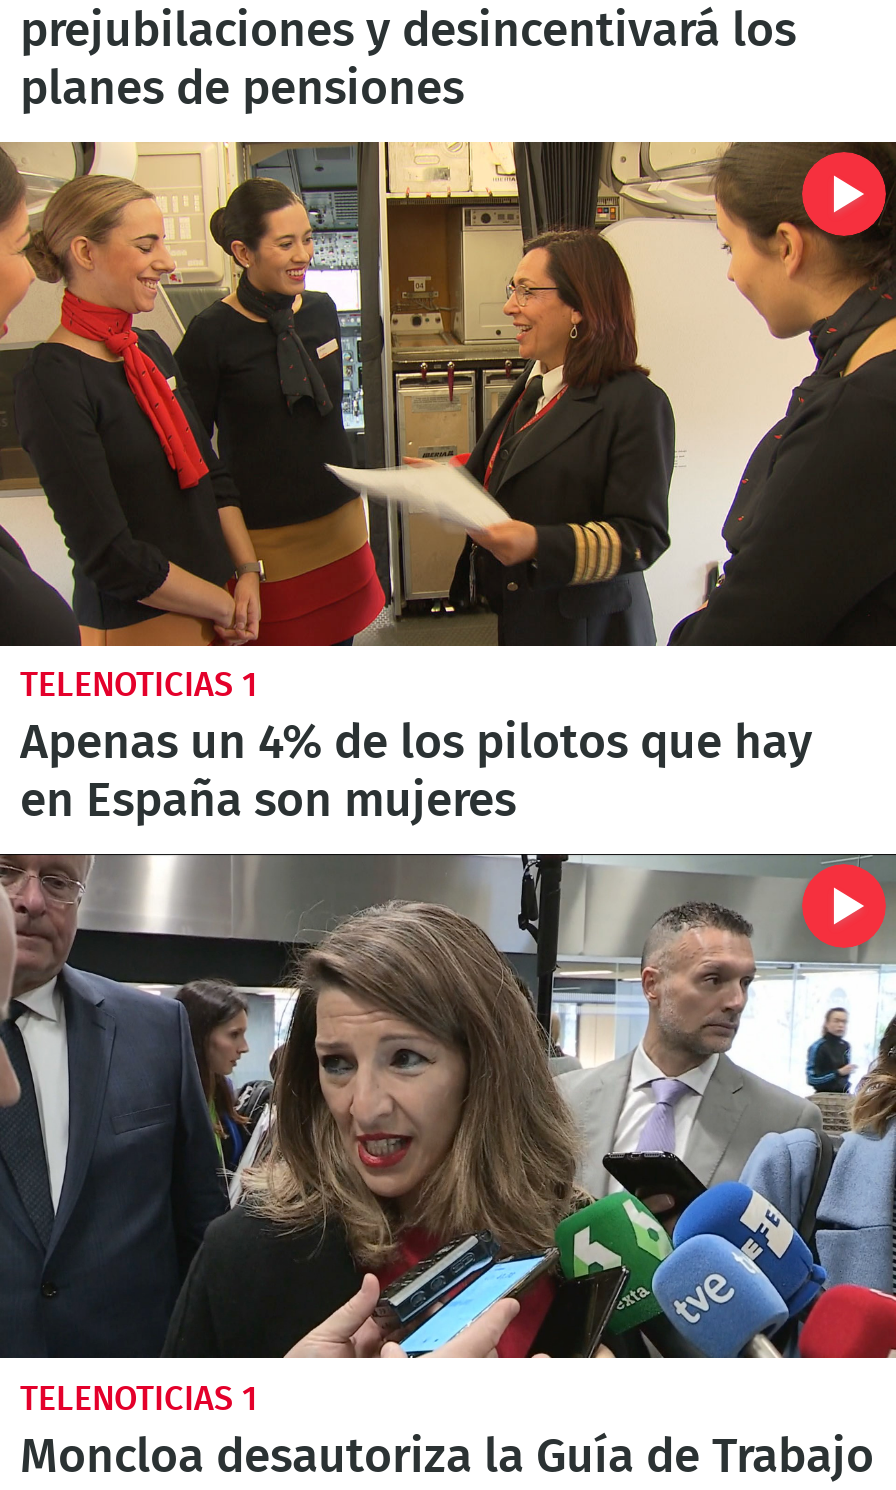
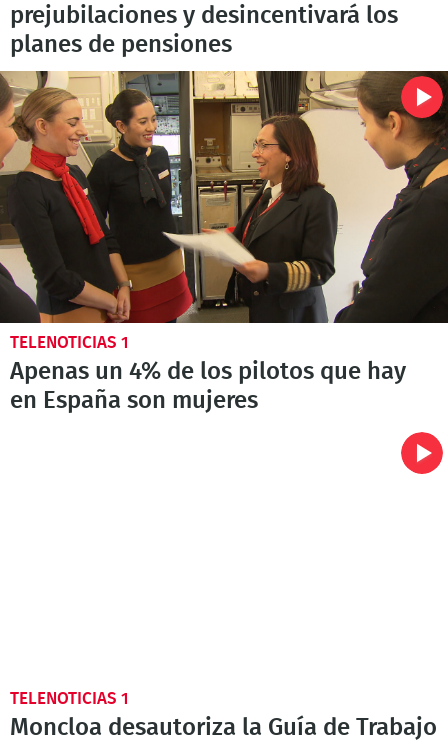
[6,852,890,1360] [image] -> none

